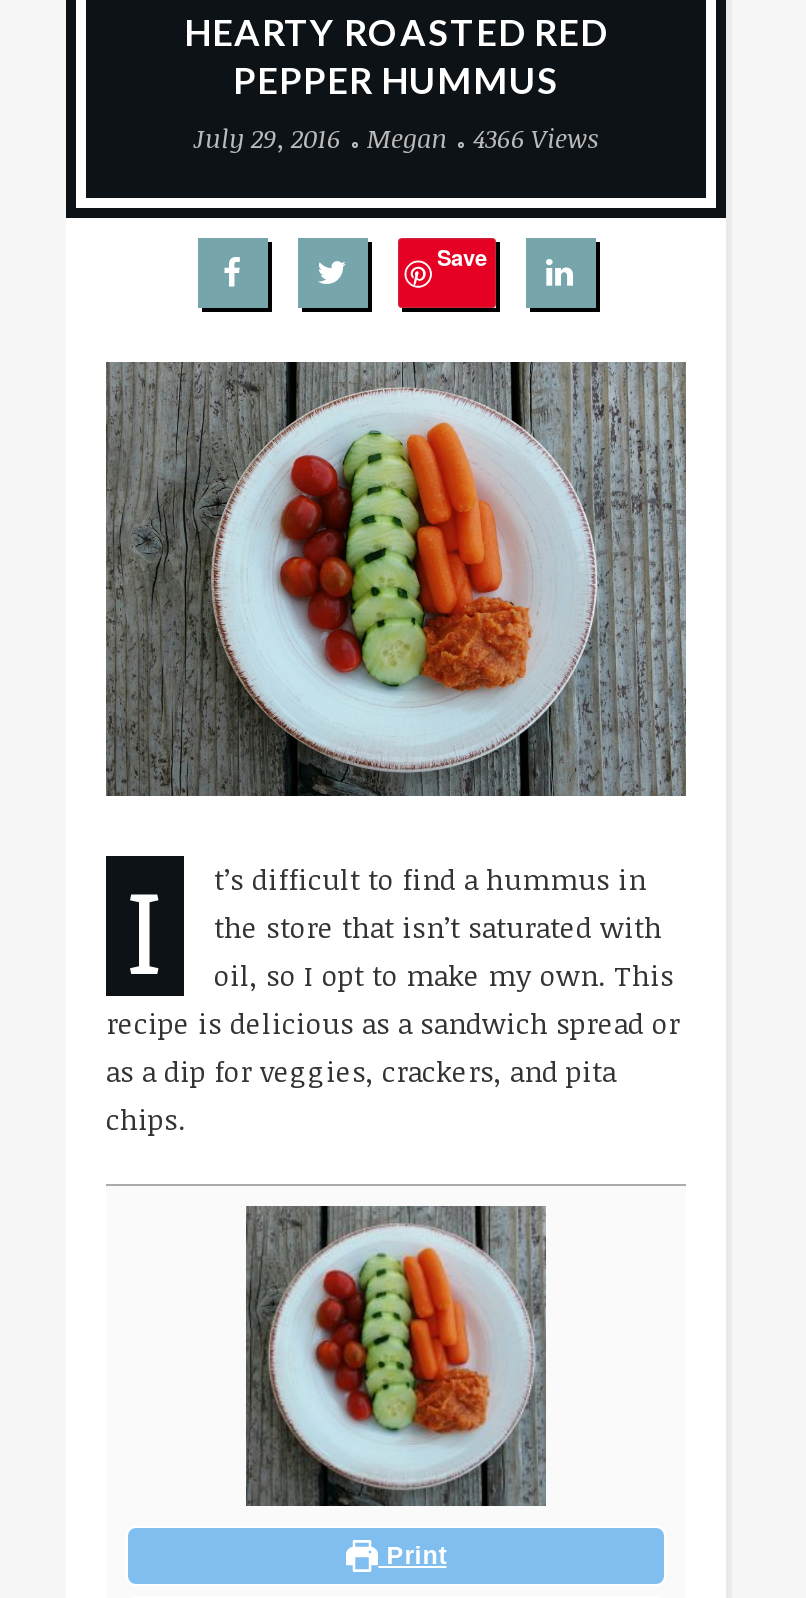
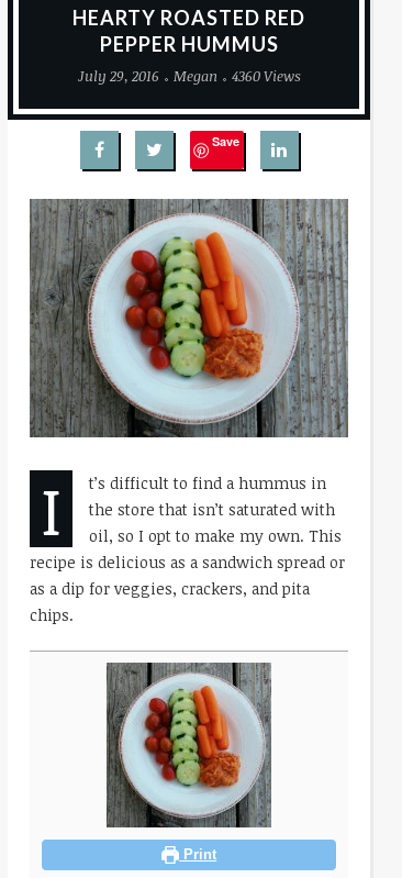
[193,120,599,156] July 29, 2016 Megan 4366 Views -> [77,66,300,86] July 29, 2016 Megan 4360 Views

